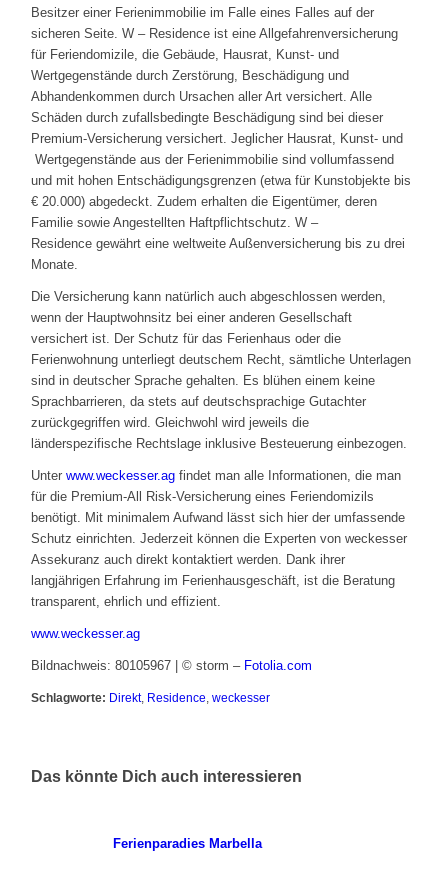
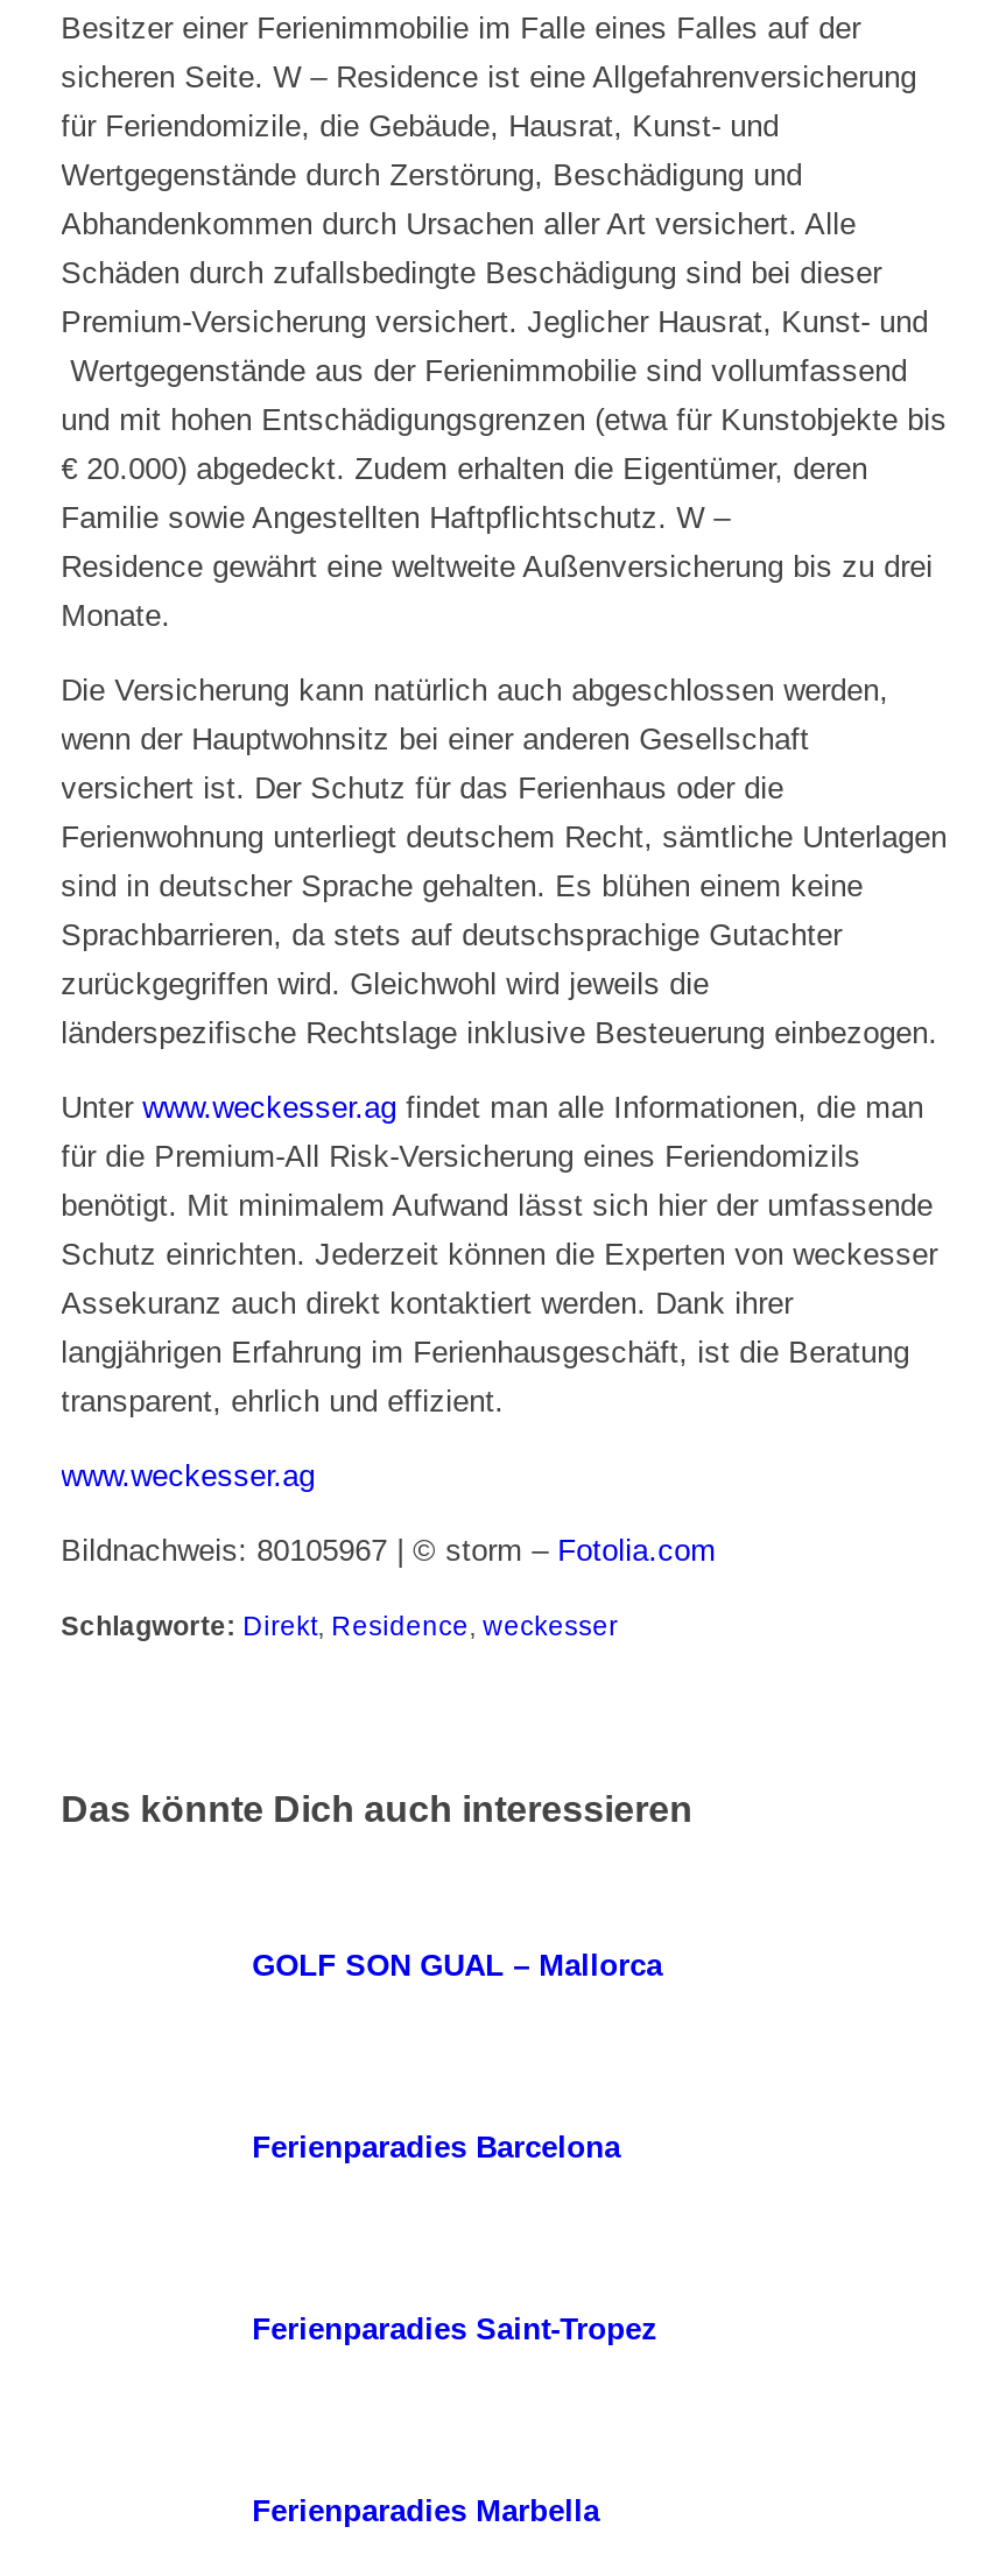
none -> [252,1949,662,1984] GOLF SON GUAL – Mallorca
none -> [252,2131,620,2165] Ferienparadies Barcelona
none -> [252,2312,658,2347] Ferienparadies Saint-Tropez

